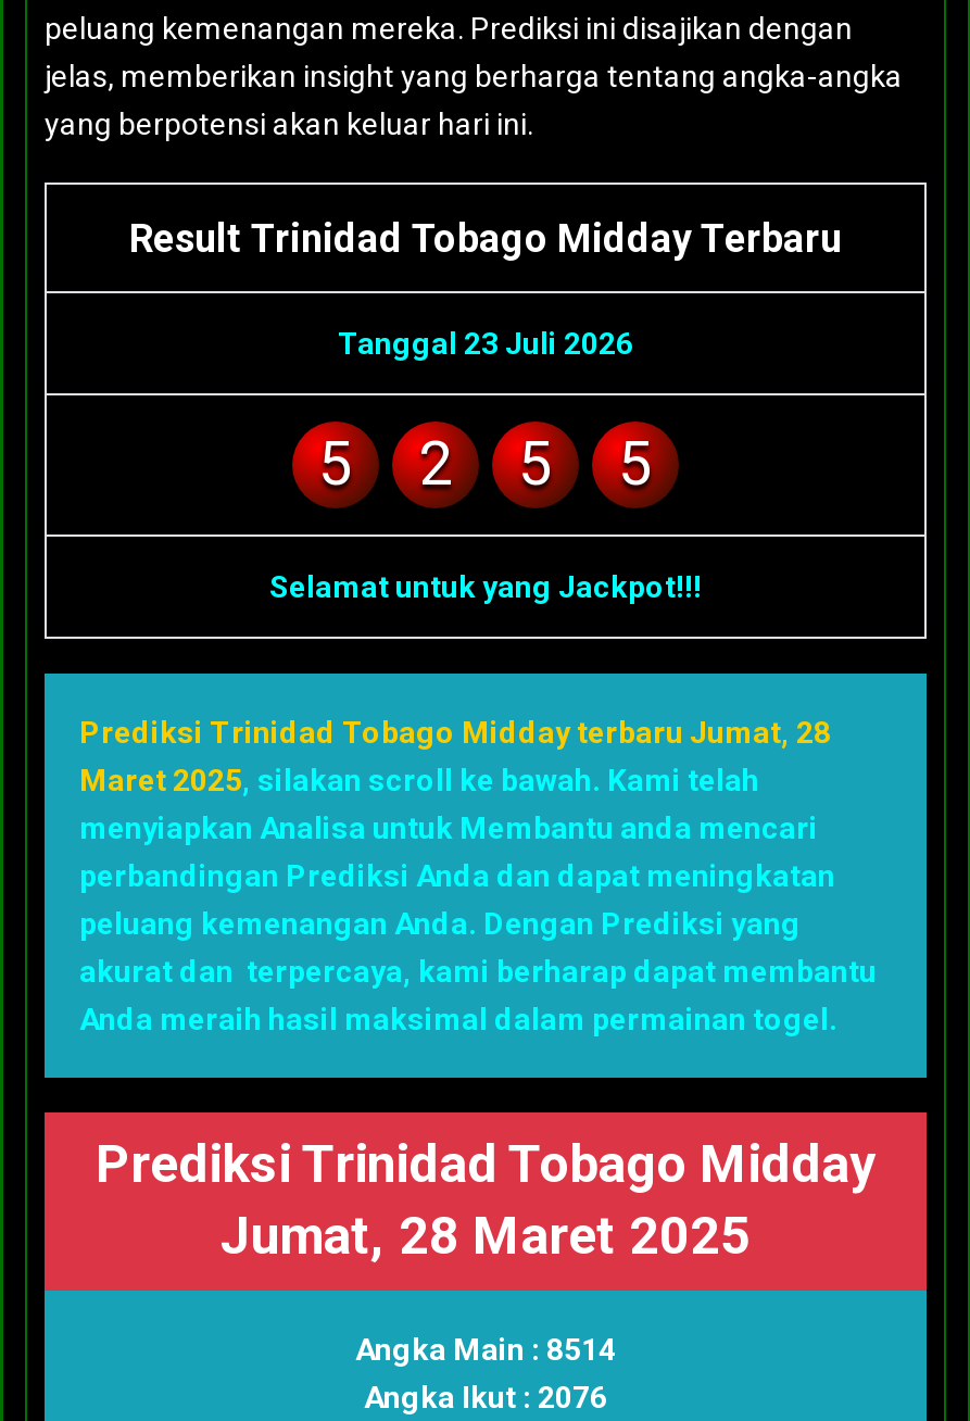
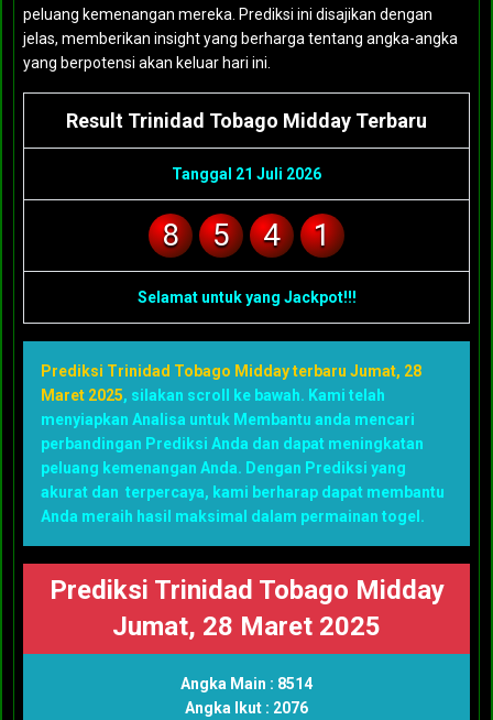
[338,325,633,360] Tanggal 23 Juli 2026 -> [162,165,321,253] Tanggal 21 Juli 2026 | 8
[418,427,653,499] 2 | 5 | 5 -> [263,216,331,253] 4 | 1

